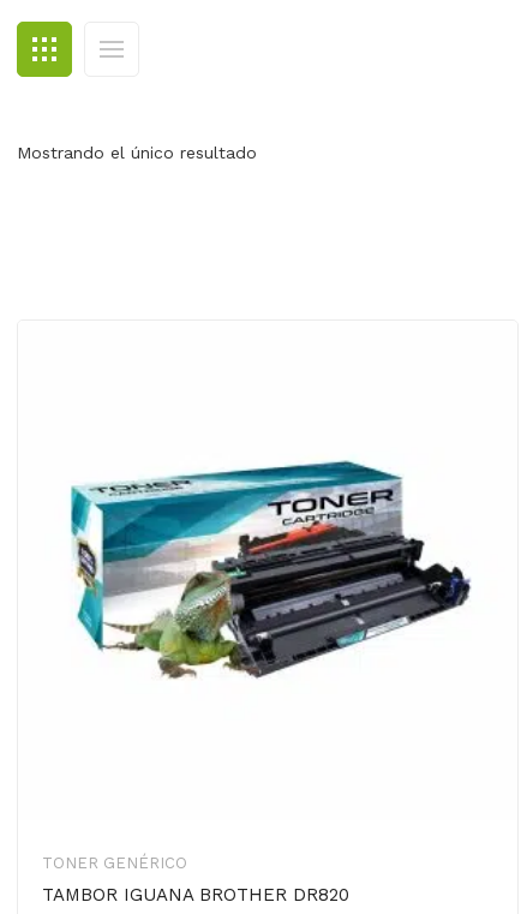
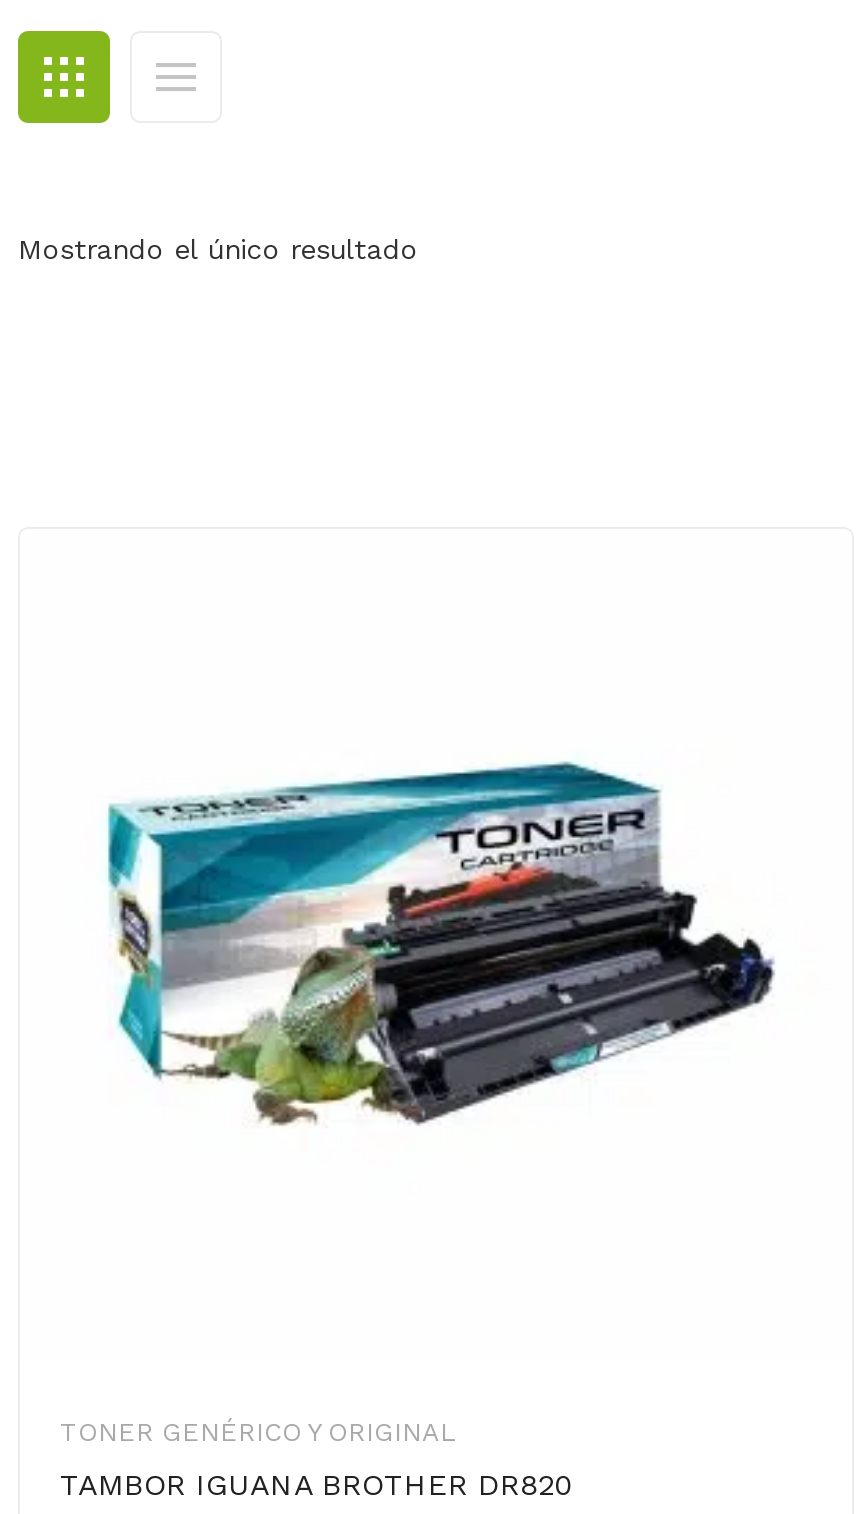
[42,854,187,872] TONER GENÉRICO -> [60,1417,456,1447] TONER GENÉRICO Y ORIGINAL

